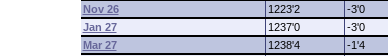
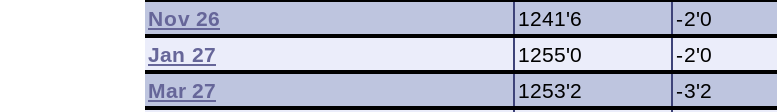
[267,3,299,15] 1223'2 -> [518,6,582,30] 1241'6
[346,3,364,15] -3'0 -> [676,6,712,30] -2'0
[267,21,299,33] 1237'0 -> [518,42,582,66] 1255'0
[346,21,364,33] -3'0 -> [676,42,712,66] -2'0
[267,39,299,51] 1238'4 -> [518,78,582,102] 1253'2
[346,39,364,51] -1'4 -> [676,78,712,102] -3'2

